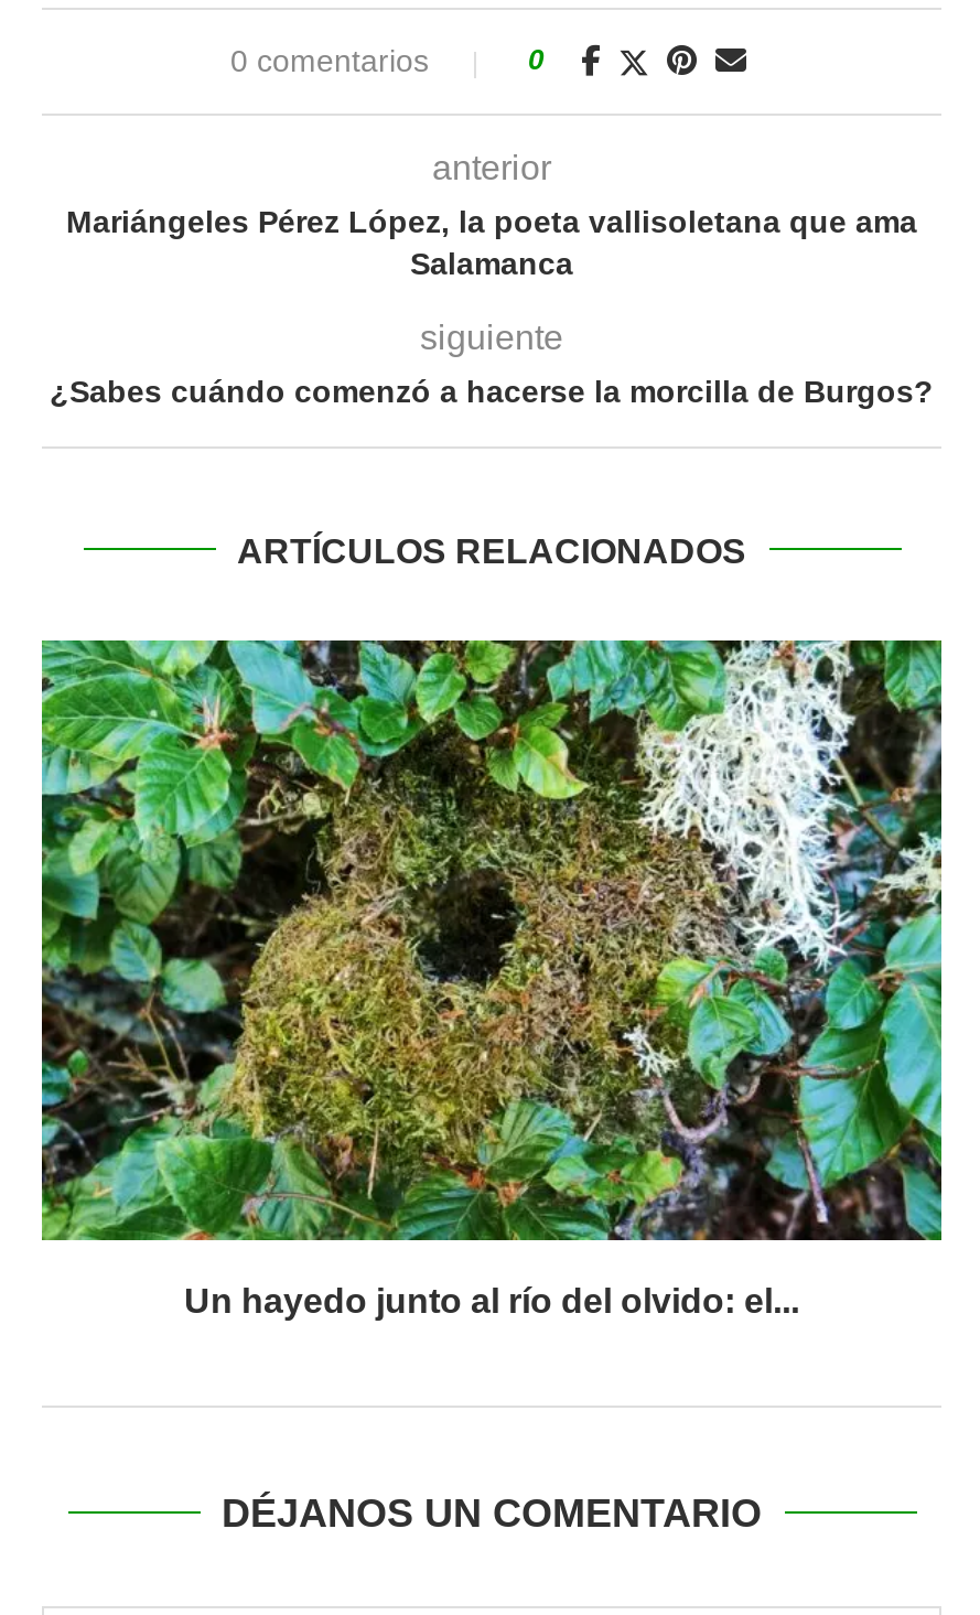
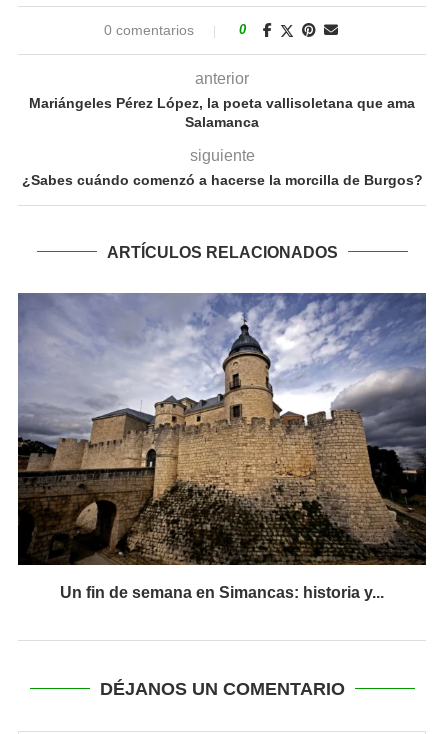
[40,638,944,1319] [image] | Un hayedo junto al río del olvido: el... -> [17,292,427,601] [image] | Un fin de semana en Simancas: historia y...

